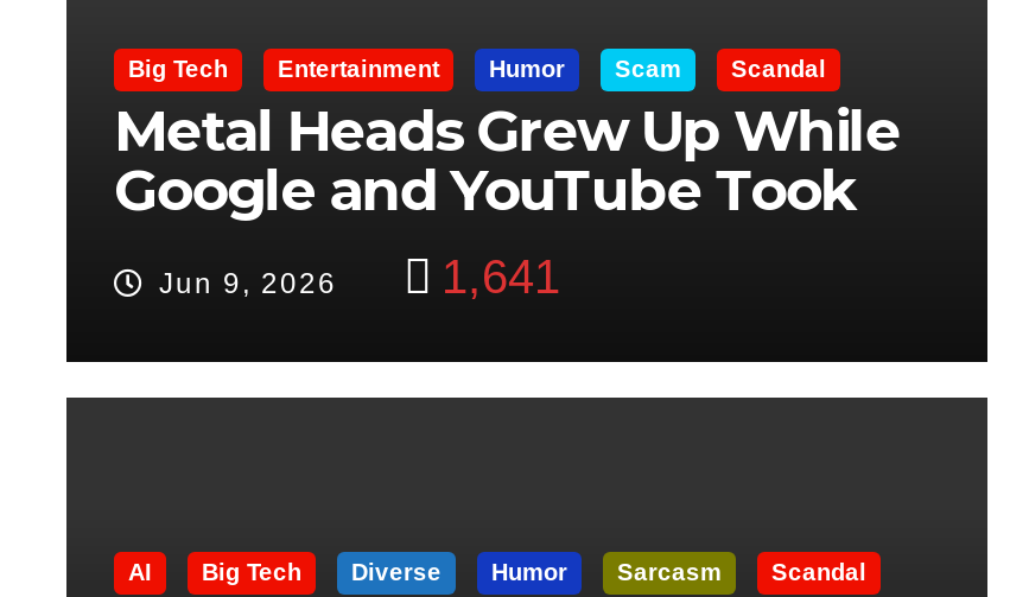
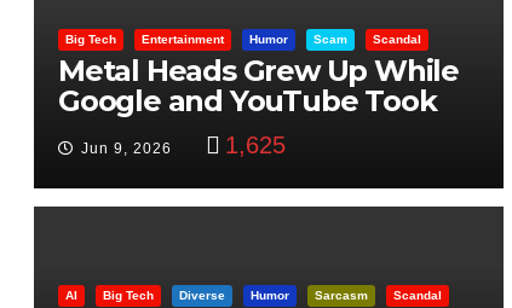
[442,251,560,303] 1,641 -> [225,132,286,159] 1,625

